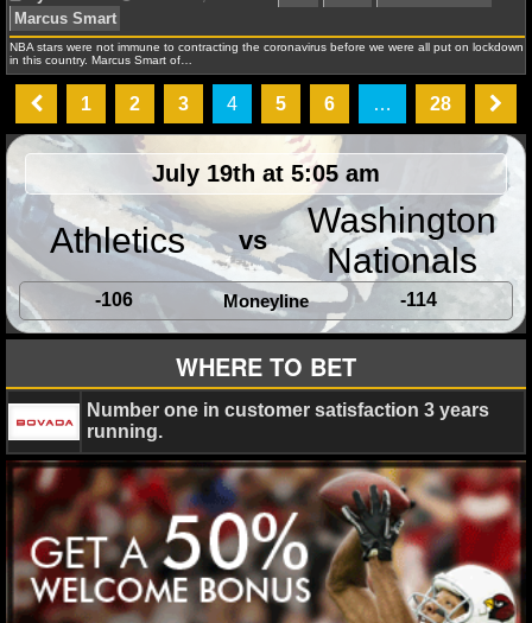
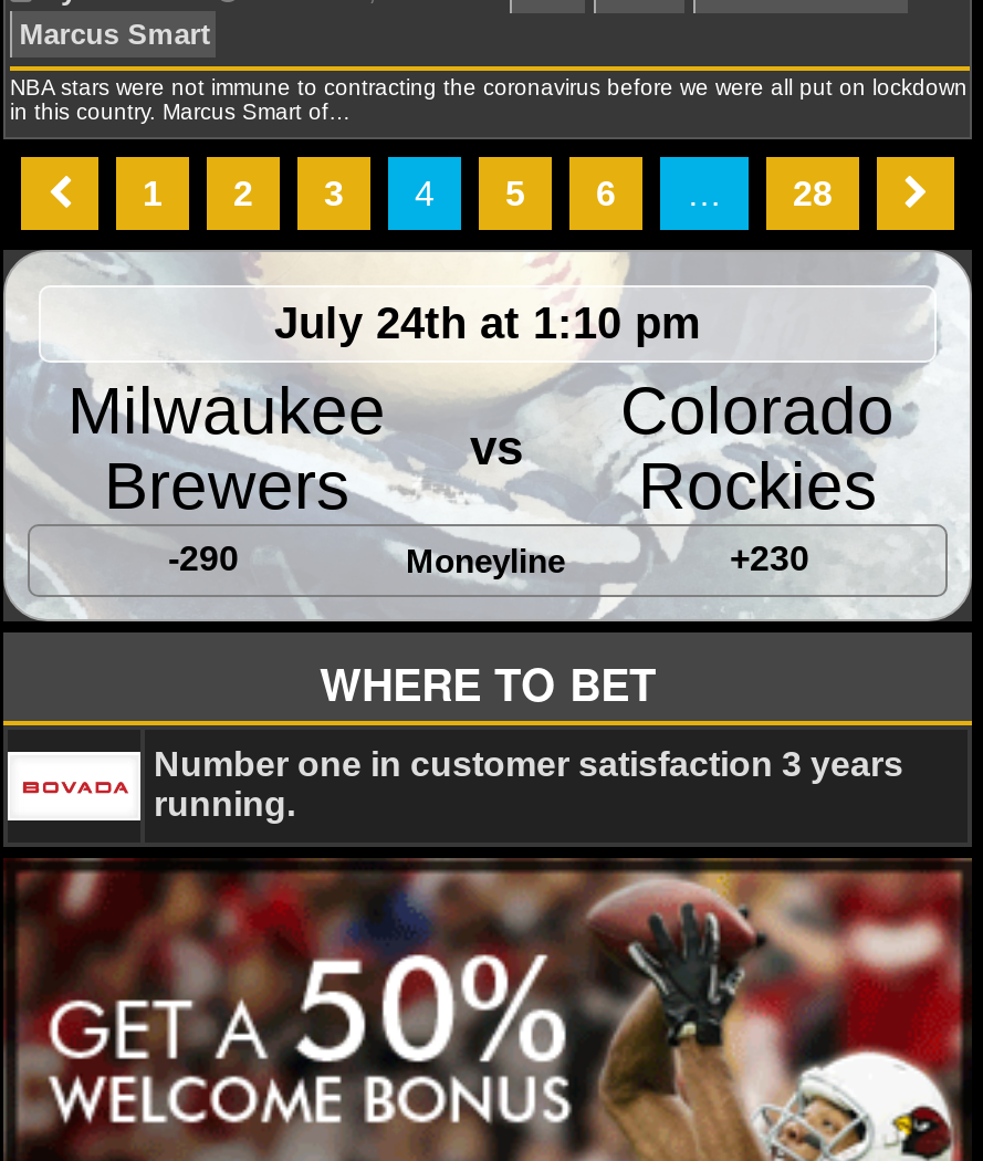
[49,160,380,260] July 19th at 5:05 am | Athletics -> [67,299,701,522] July 24th at 1:10 pm | Milwaukee | Brewers
[95,201,496,310] Washington | Nationals | -106 -> [168,374,895,577] Colorado | Rockies | -290
[400,290,436,310] -114 -> [730,540,809,577] +230

